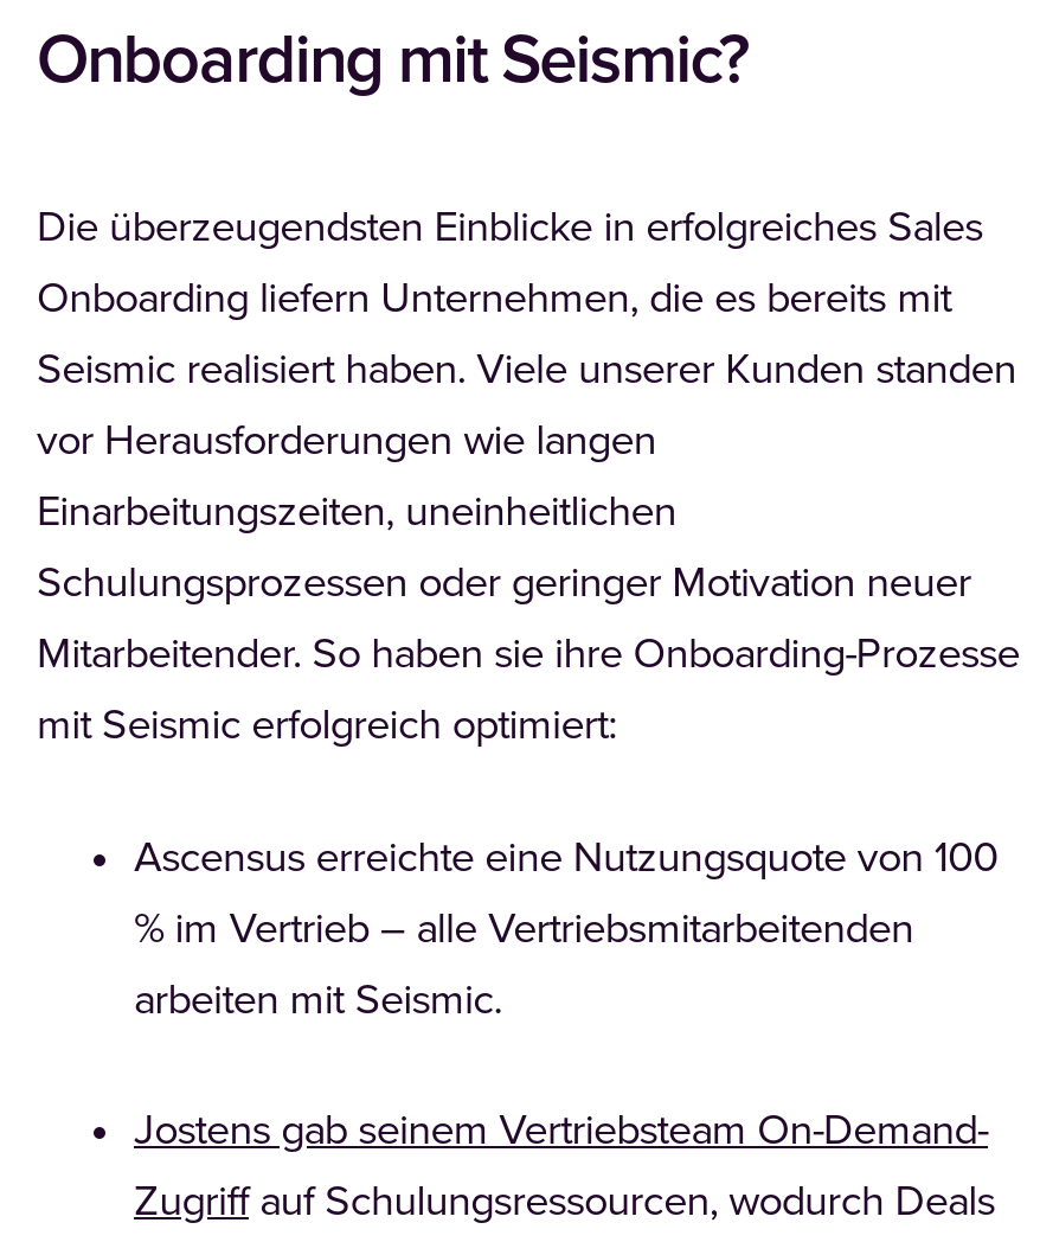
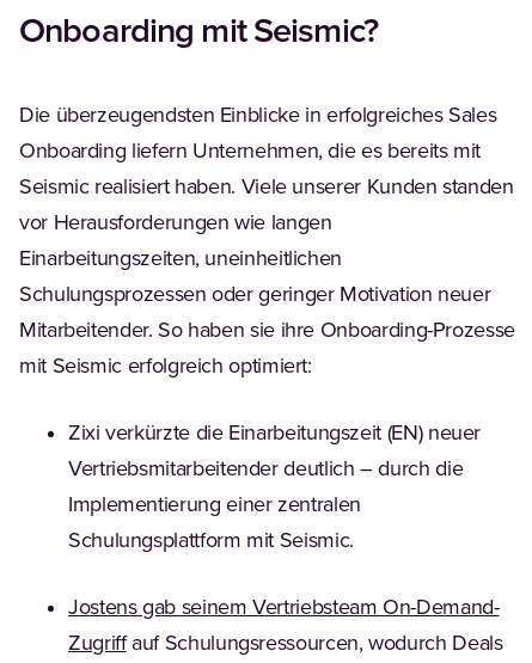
[134,833,998,1027] Ascensus erreichte eine Nutzungsquote von 100 | % im Vertrieb – alle Vertriebsmitarbeitenden | arbeiten mit Seismic. -> [68,420,481,554] Zixi verkürzte die Einarbeitungszeit (EN) neuer | Vertriebsmitarbeitender deutlich – durch die | Implementierung einer zentralen | Schulungsplattform mit Seismic.

